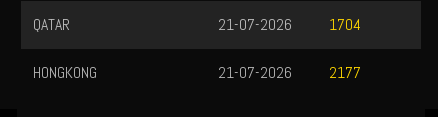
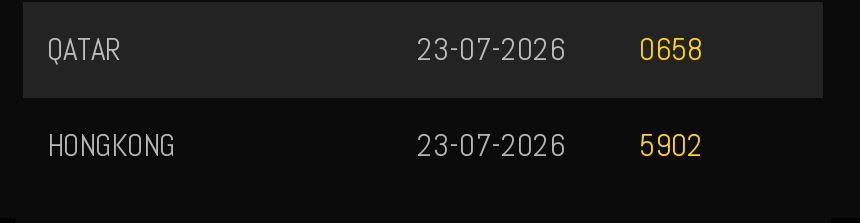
[218,15,292,35] 21-07-2026 -> [417,30,565,70] 23-07-2026
[329,15,361,35] 1704 -> [639,31,703,71] 0658
[218,63,292,83] 21-07-2026 -> [417,126,565,166] 23-07-2026
[329,63,361,83] 2177 -> [639,127,703,167] 5902

